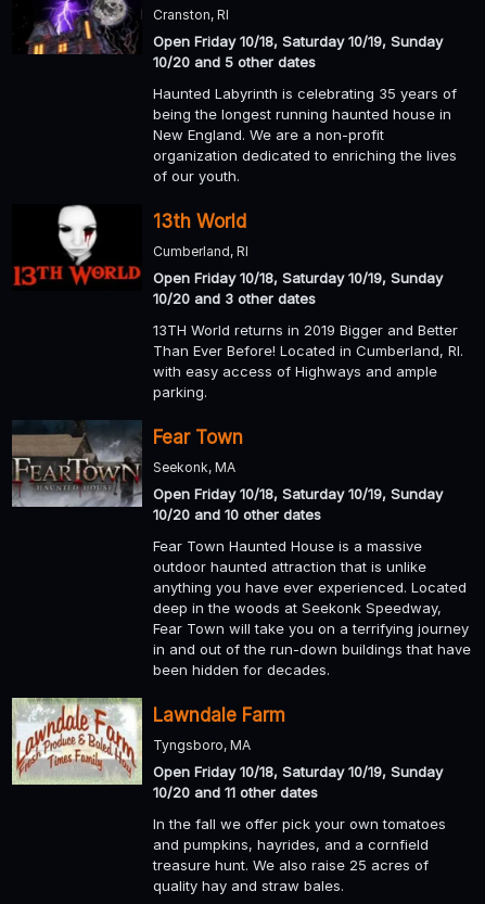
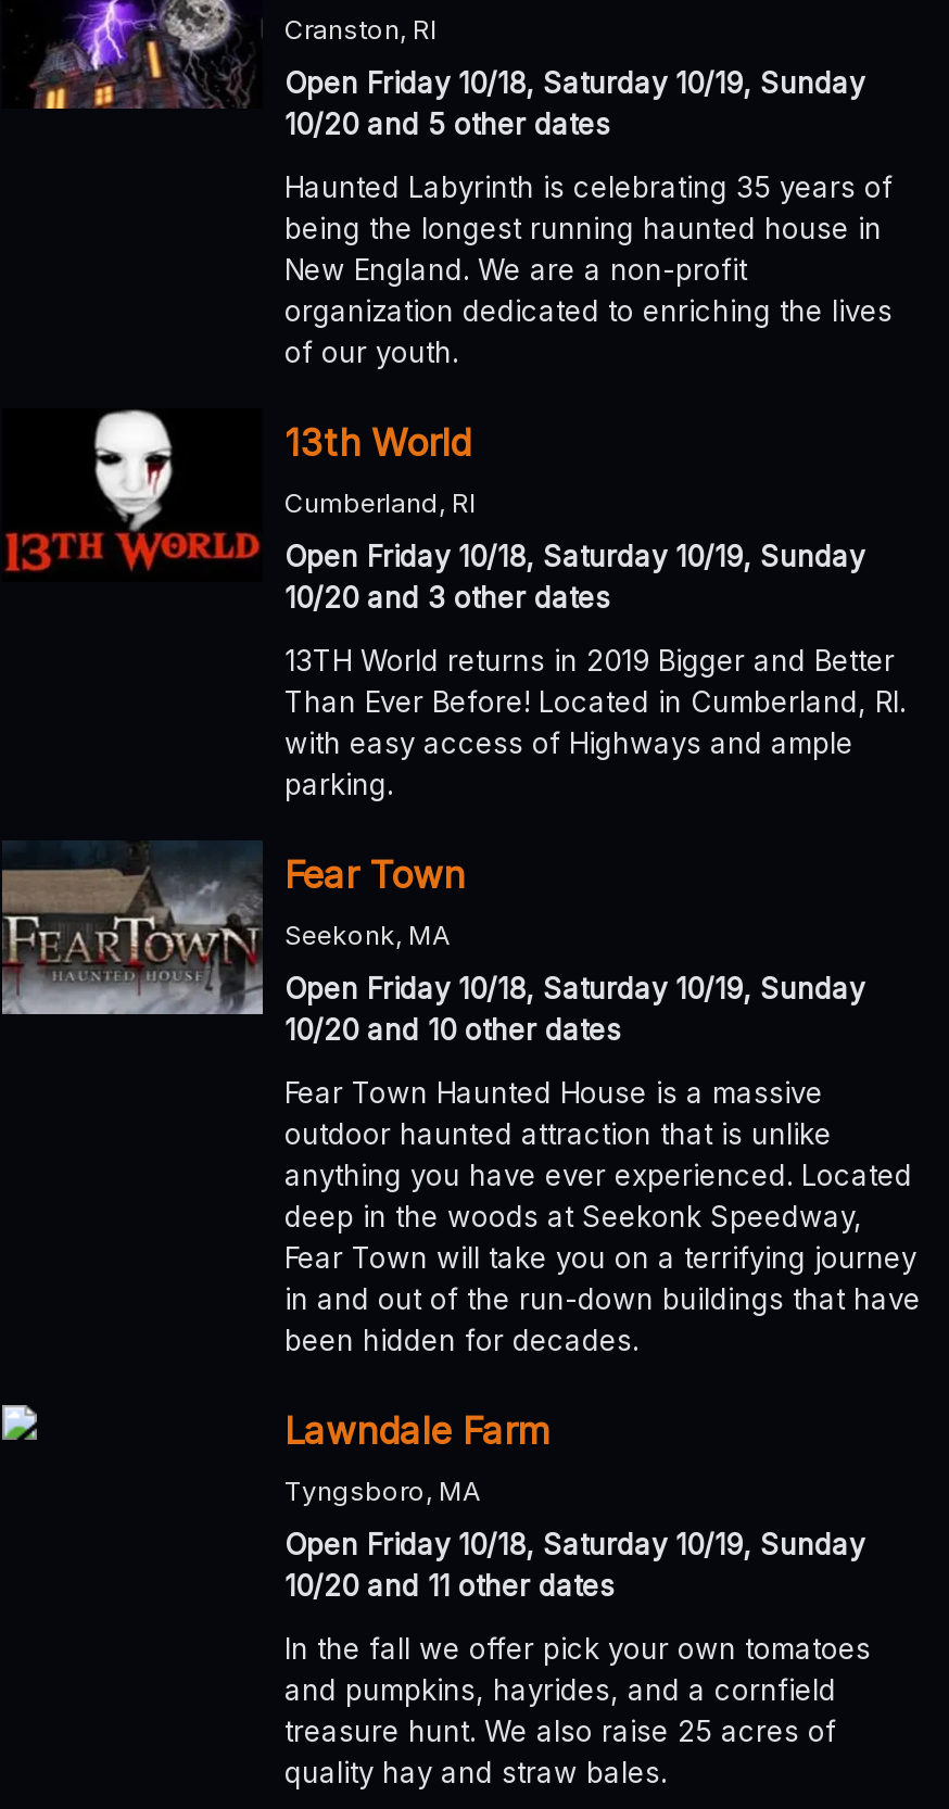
[11,697,143,786] [image] -> none

